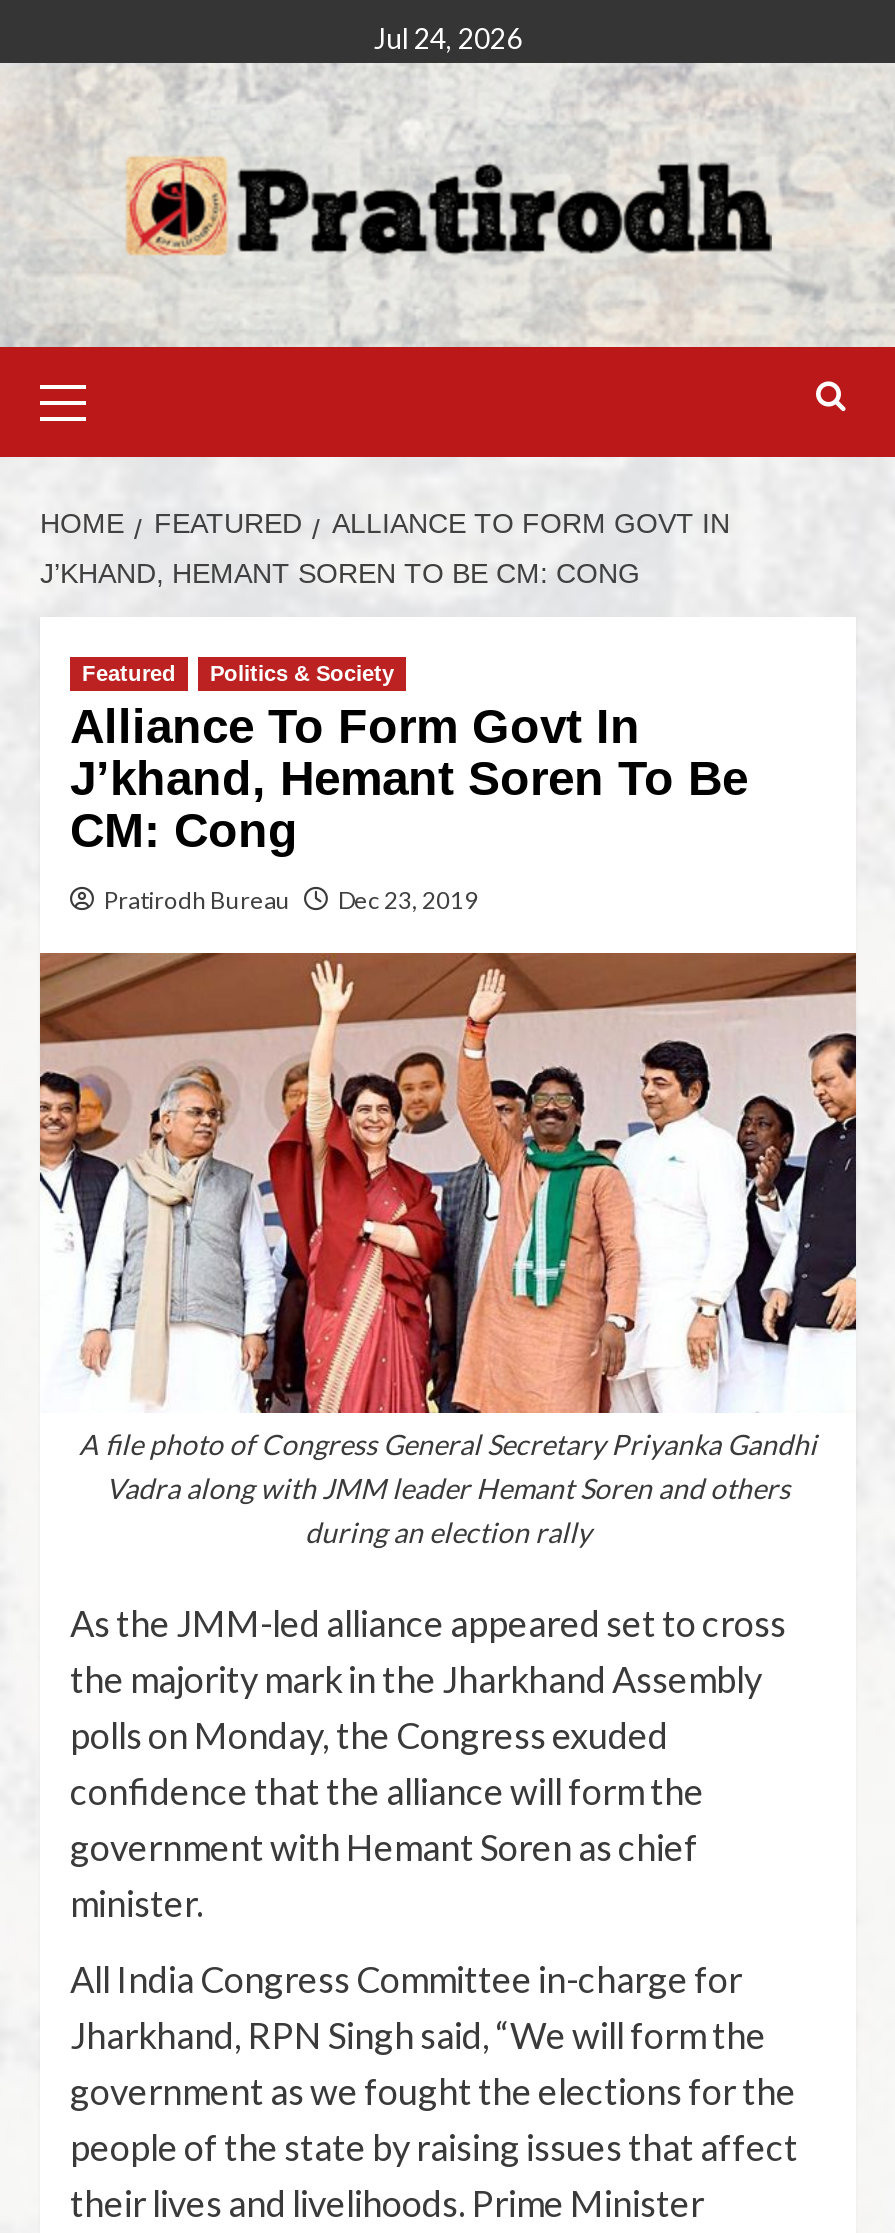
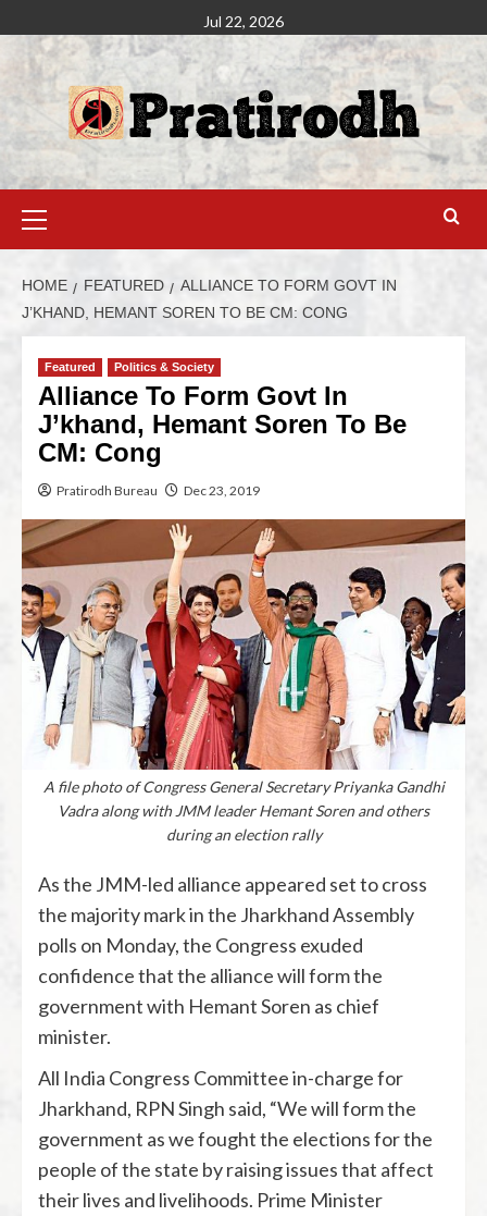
[374,21,522,55] Jul 24, 2026 -> [203,12,284,30] Jul 22, 2026

